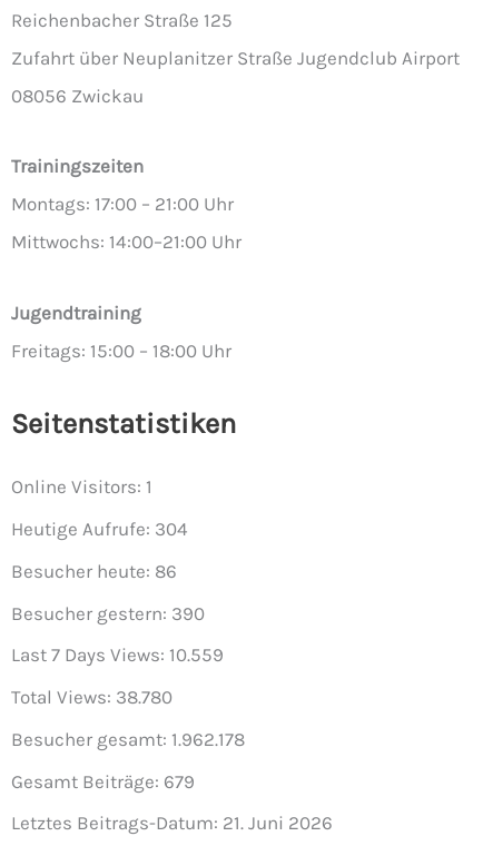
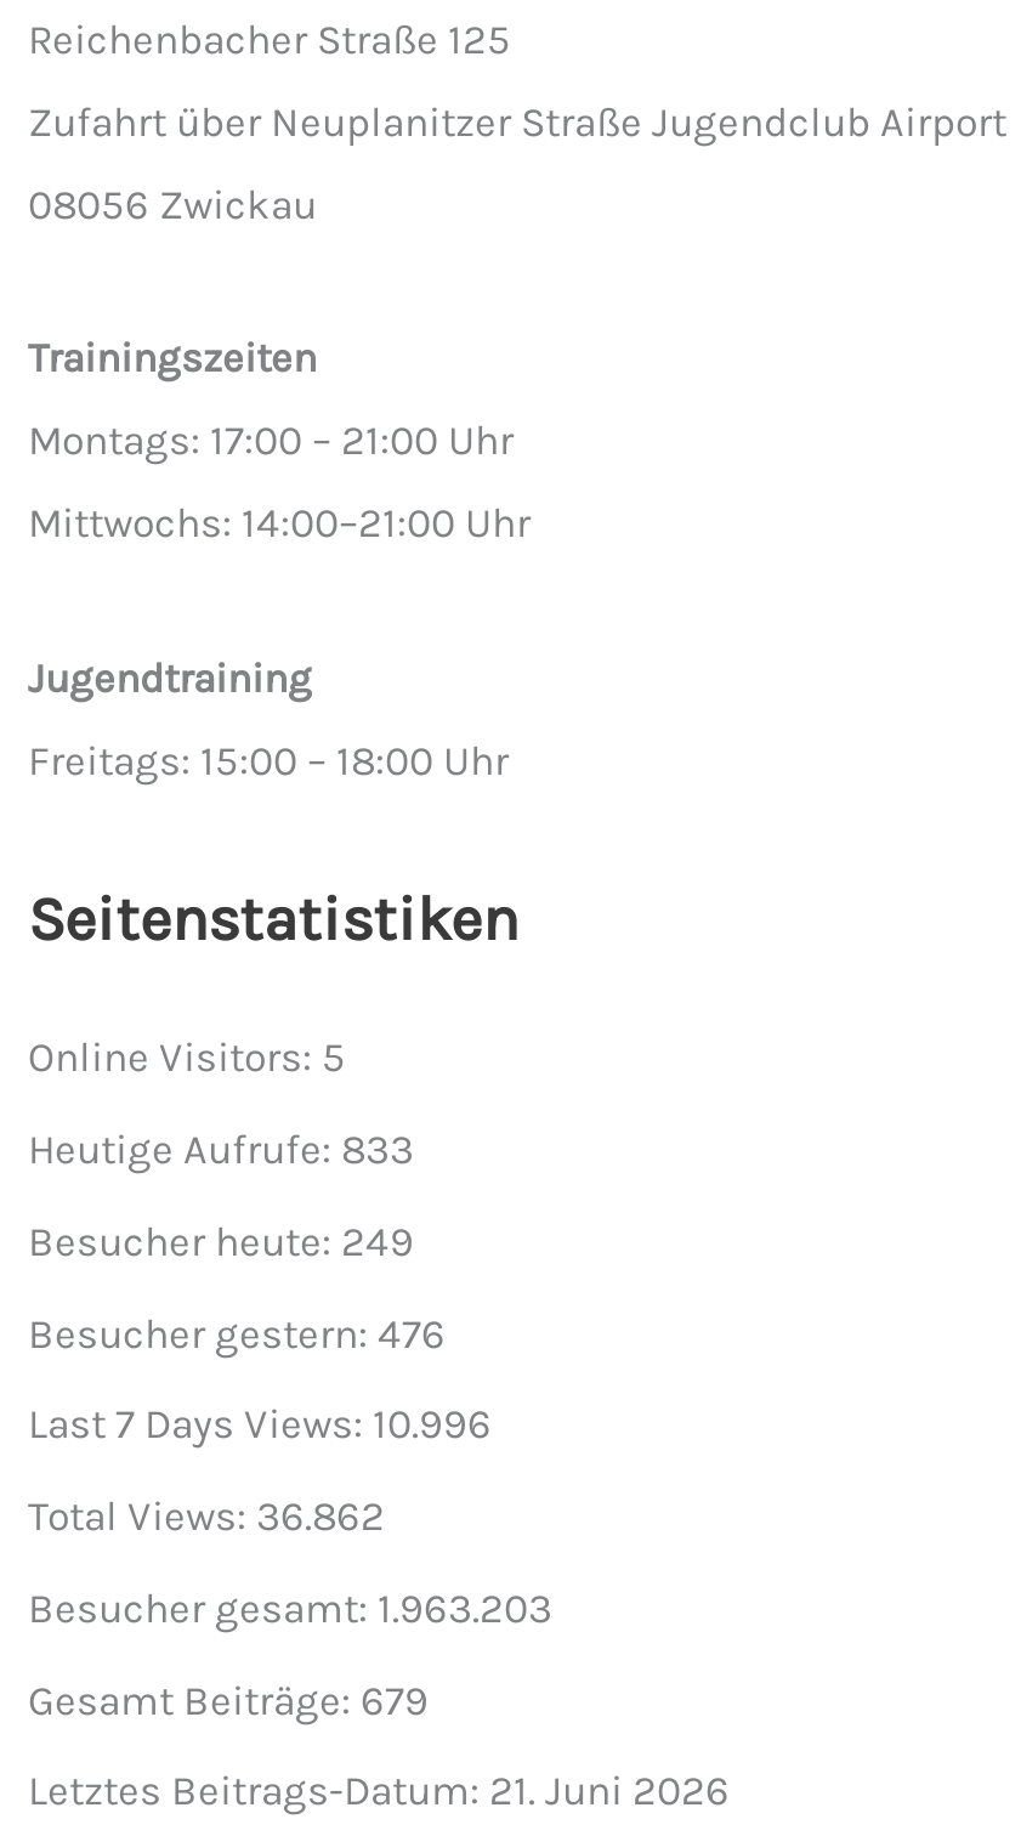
[11,476,152,498] Online Visitors: 1 -> [28,1033,346,1082] Online Visitors: 5
[11,518,188,540] Heutige Aufrufe: 304 -> [28,1125,414,1173] Heutige Aufrufe: 833
[11,560,177,582] Besucher heute: 86 -> [28,1216,414,1265] Besucher heute: 249
[11,602,205,624] Besucher gestern: 390 -> [28,1308,446,1357] Besucher gestern: 476
[11,644,224,666] Last 7 Days Views: 10.559 -> [28,1400,492,1448] Last 7 Days Views: 10.996
[11,686,172,708] Total Views: 38.780 -> [28,1492,385,1540] Total Views: 36.862
[11,728,245,750] Besucher gesamt: 1.962.178 -> [28,1583,552,1632] Besucher gesamt: 1.963.203

